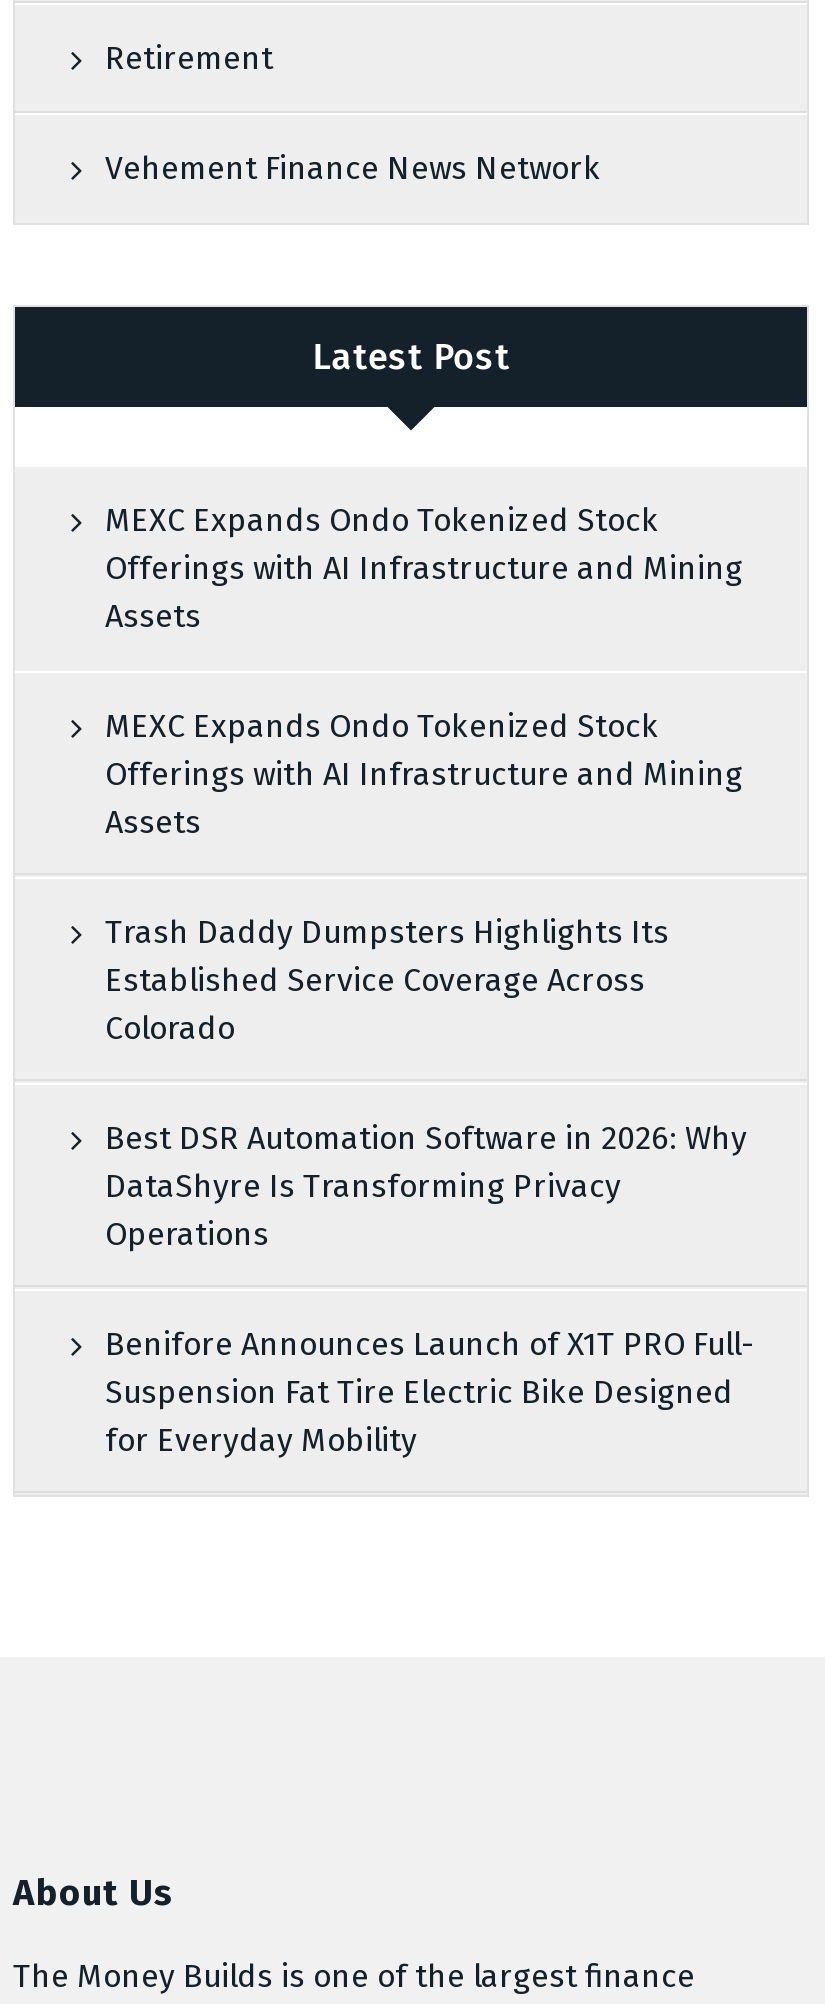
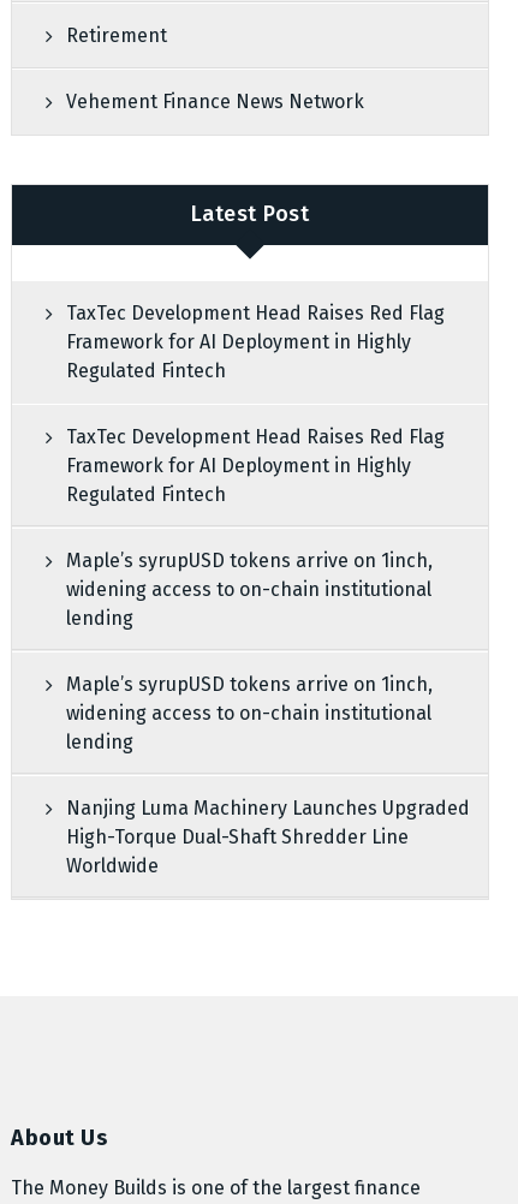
[105,502,743,636] MEXC Expands Ondo Tokenized Stock | Offerings with AI Infrastructure and Mining | Assets -> [66,301,445,382] TaxTec Development Head Raises Red Flag | Framework for AI Deployment in Highly | Regulated Fintech
[105,708,743,842] MEXC Expands Ondo Tokenized Stock | Offerings with AI Infrastructure and Mining | Assets -> [66,425,445,506] TaxTec Development Head Raises Red Flag | Framework for AI Deployment in Highly | Regulated Fintech
[105,914,669,1048] Trash Daddy Dumpsters Highlights Its | Established Service Coverage Across | Colorado -> [66,549,433,629] Maple’s syrupUSD tokens arrive on 1inch, | widening access to on-chain institutional | lending
[105,1120,747,1254] Best DSR Automation Software in 2026: Why | DataShyre Is Transforming Privacy | Operations -> [66,673,433,753] Maple’s syrupUSD tokens arrive on 1inch, | widening access to on-chain institutional | lending
[105,1326,755,1460] Benifore Announces Launch of X1T PRO Full- | Suspension Fat Tire Electric Bike Designed | for Everyday Mobility -> [66,796,470,877] Nanjing Luma Machinery Launches Upgraded | High-Torque Dual-Shaft Shredder Line | Worldwide

